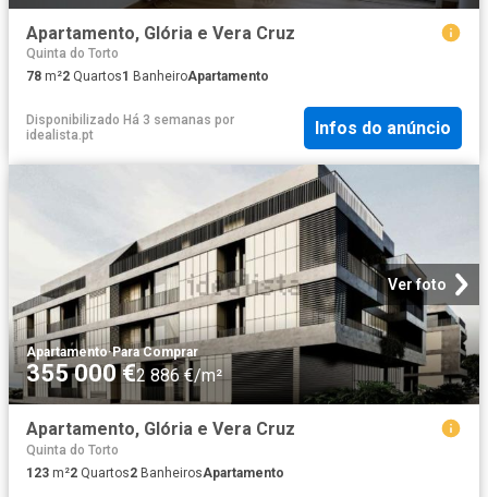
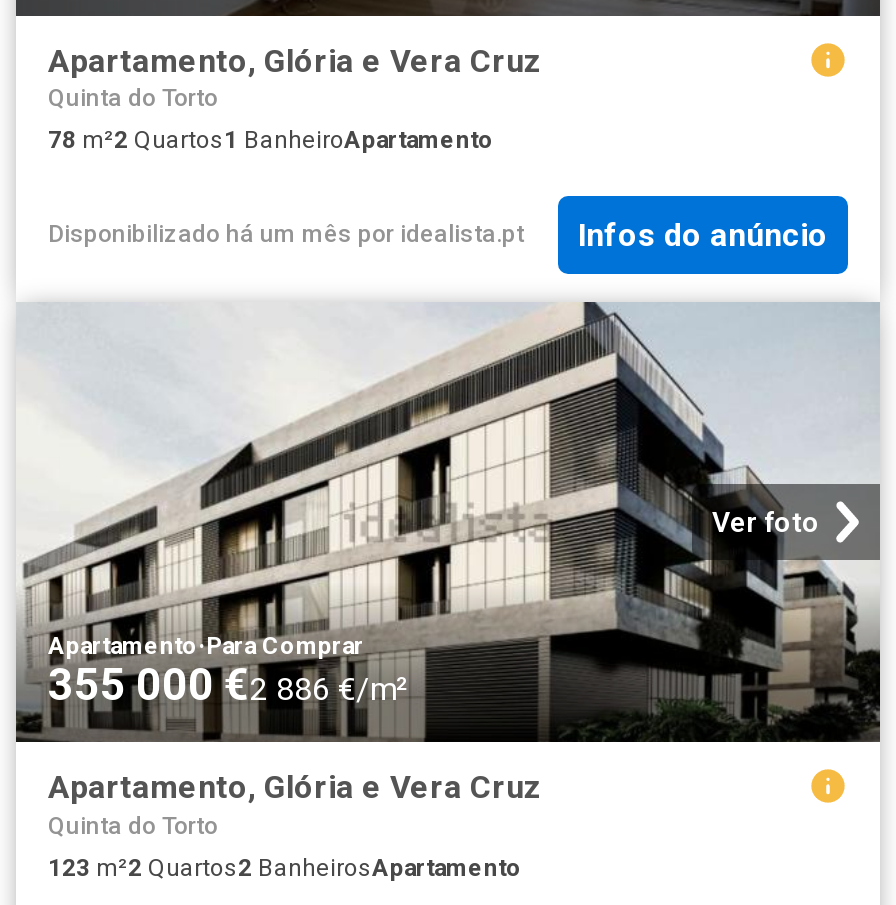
[26,113,234,143] Disponibilizado Há 3 semanas por | idealista.pt -> [48,221,524,249] Disponibilizado há um mês por idealista.pt

